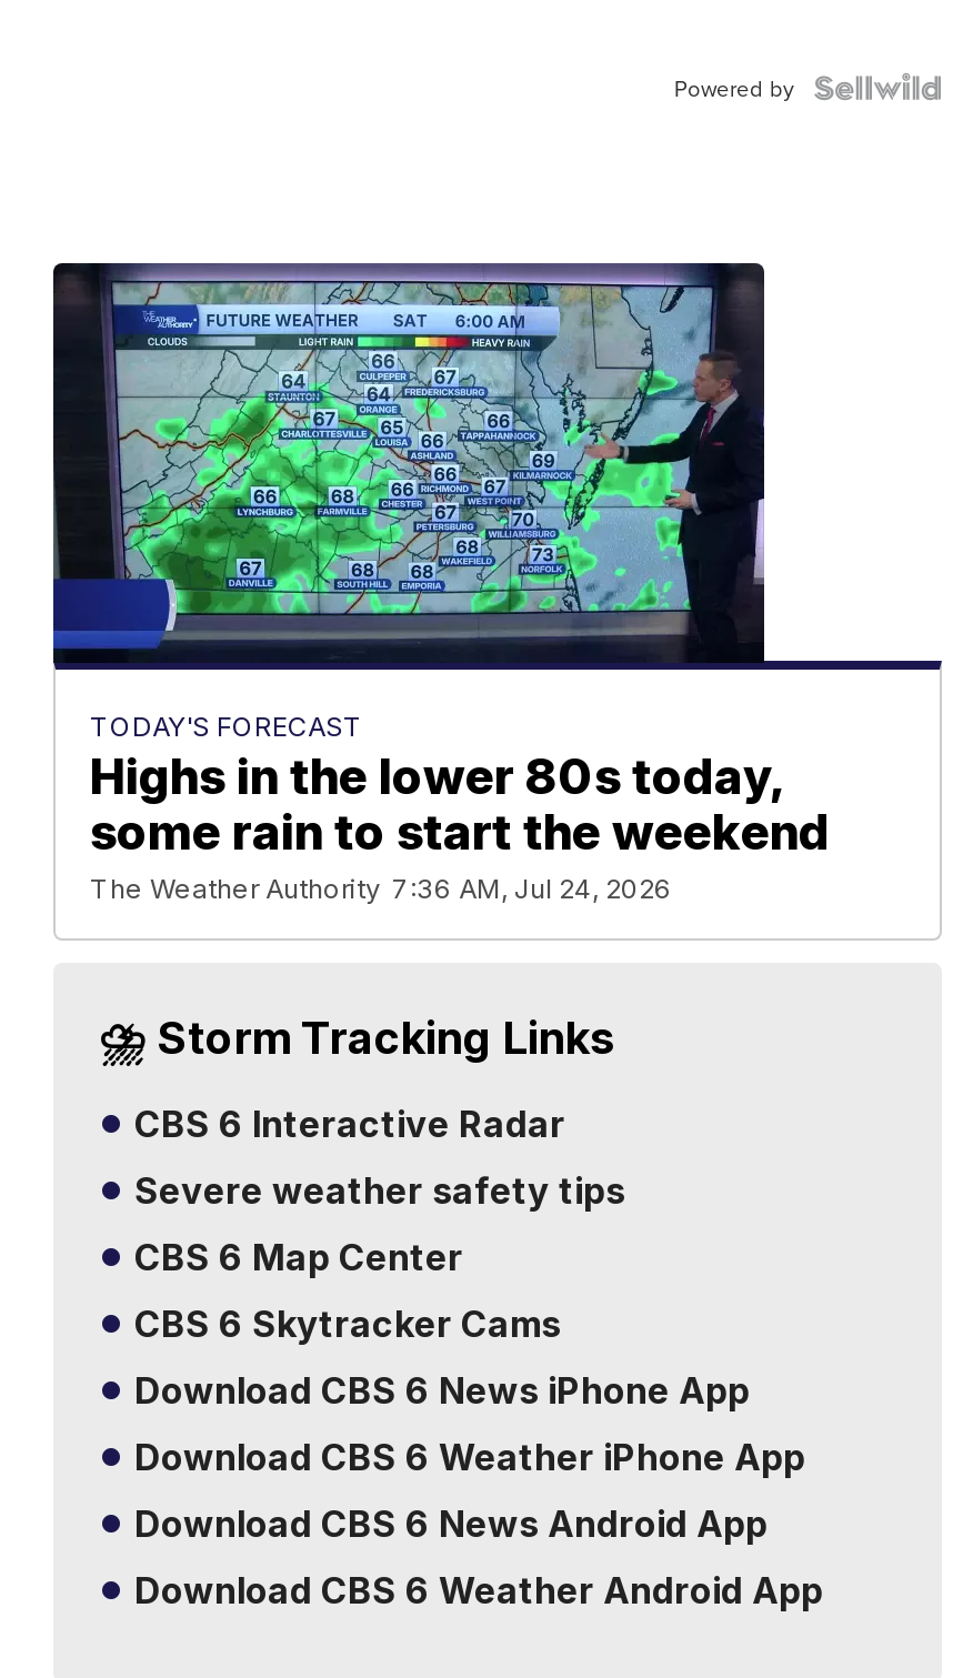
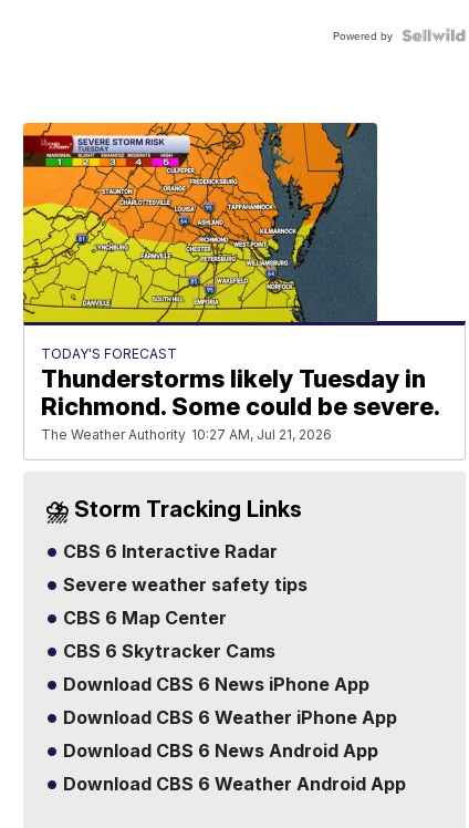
[51,261,830,906] [image] | Highs in the lower 80s today, | some rain to start the weekend | The Weather Authority 7:36 AM, Jul 24, 2026 -> [22,122,441,443] [image] | Thunderstorms likely Tuesday in | Richmond. Some could be severe. | The Weather Authority 10:27 AM, Jul 21, 2026

